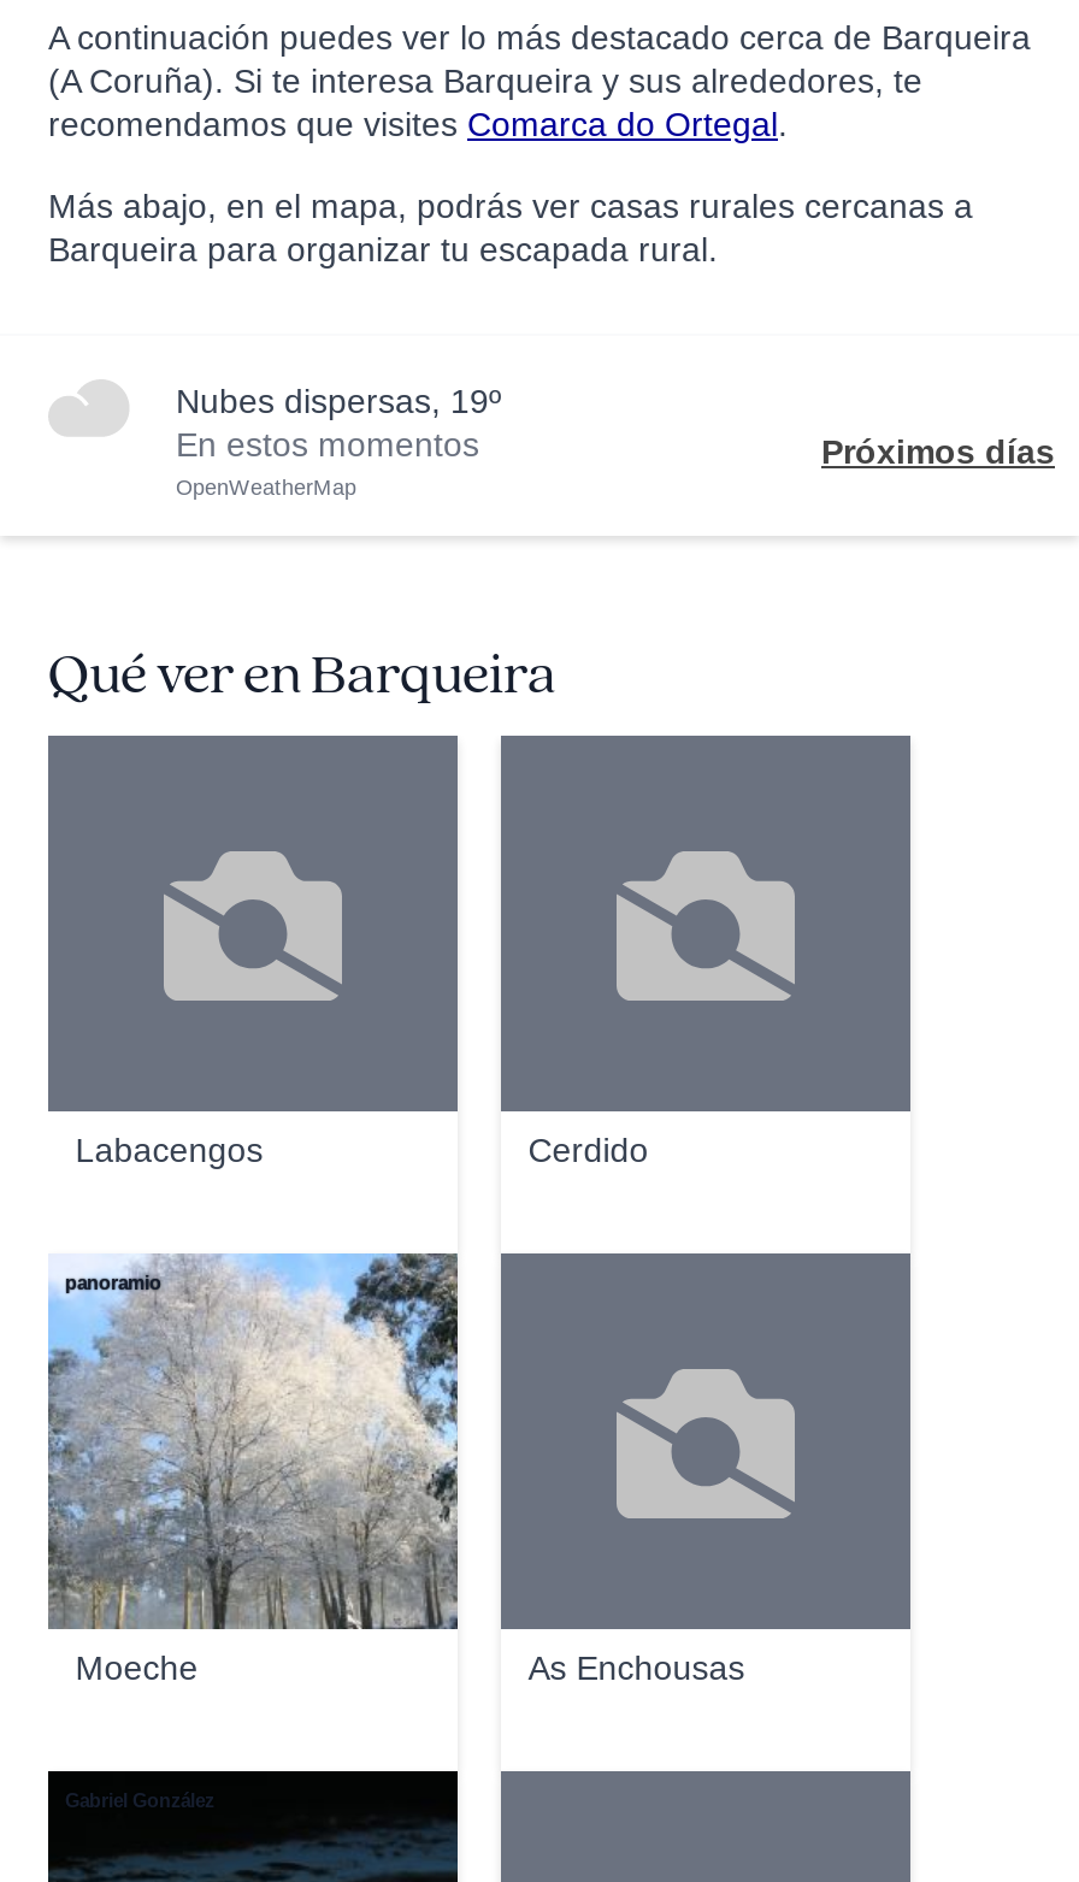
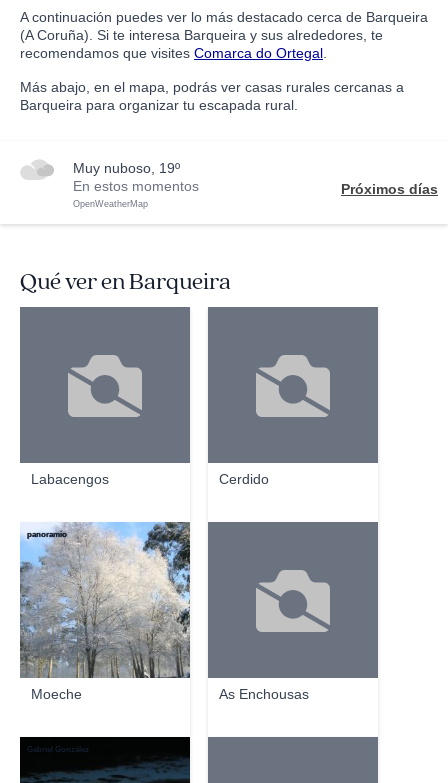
[200,382,501,420] nubes dispersas, 19º -> [85,160,180,176] muy nuboso, 19º

